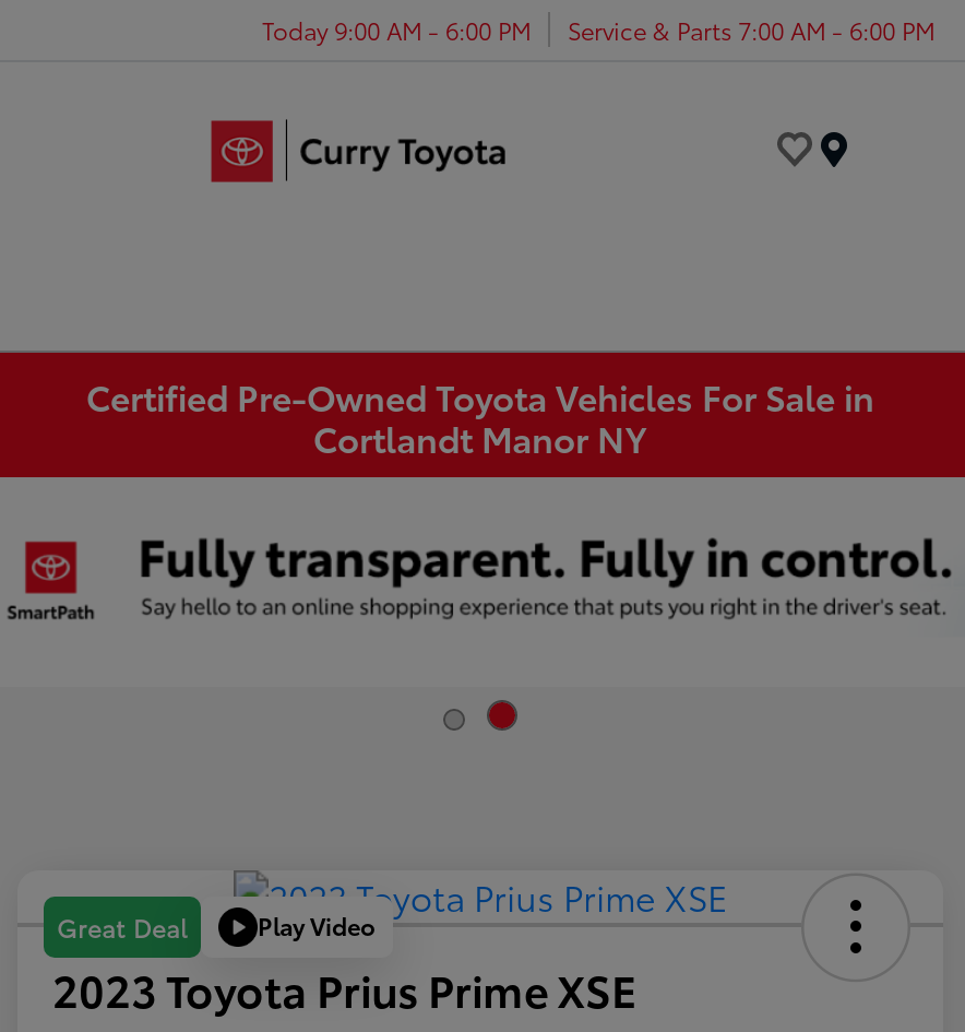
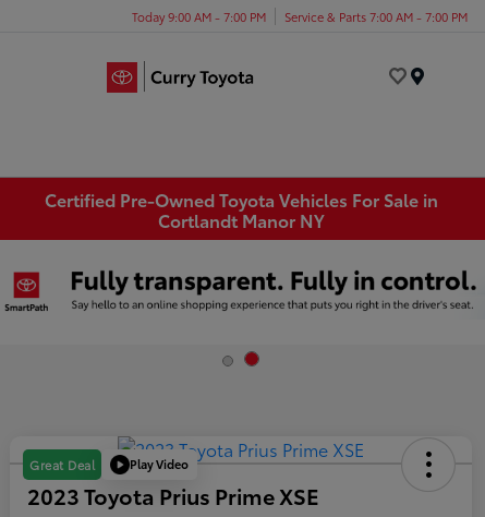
[262,11,531,46] Today 9:00 AM - 6:00 PM -> [132,7,266,25] Today 9:00 AM - 7:00 PM
[568,11,934,46] Service & Parts 7:00 AM - 6:00 PM -> [284,7,468,25] Service & Parts 7:00 AM - 7:00 PM

